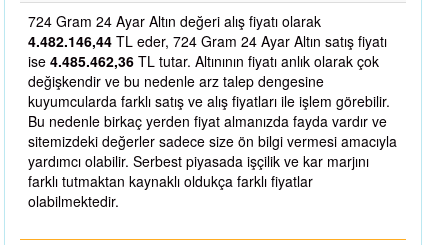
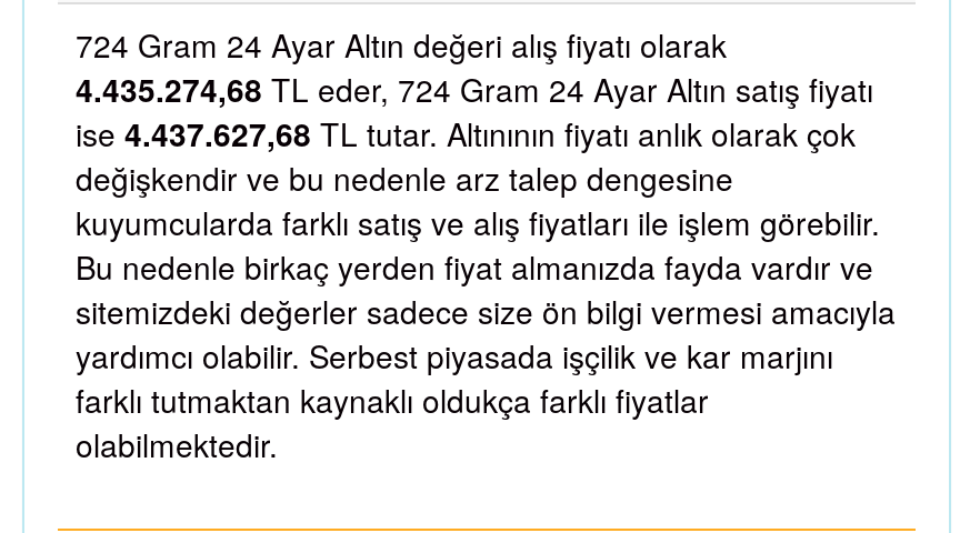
[28,31,387,51] 4.482.146,44 TL eder, 724 Gram 24 Ayar Altın satış fiyatı -> [76,67,873,111] 4.435.274,68 TL eder, 724 Gram 24 Ayar Altın satış fiyatı
[28,51,379,71] ise 4.485.462,36 TL tutar. Altınının fiyatı anlık olarak çok -> [76,111,856,155] ise 4.437.627,68 TL tutar. Altınının fiyatı anlık olarak çok

